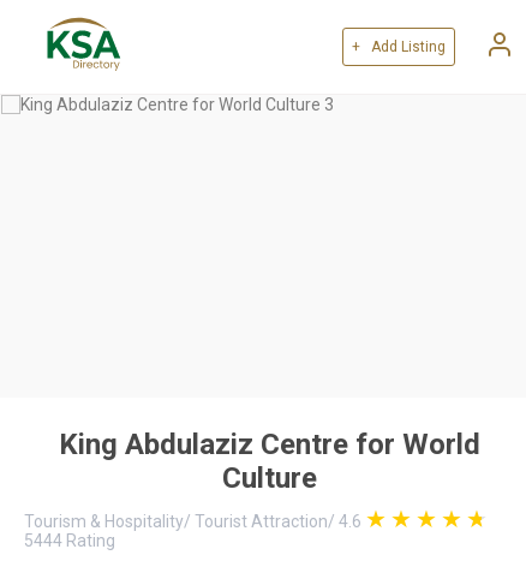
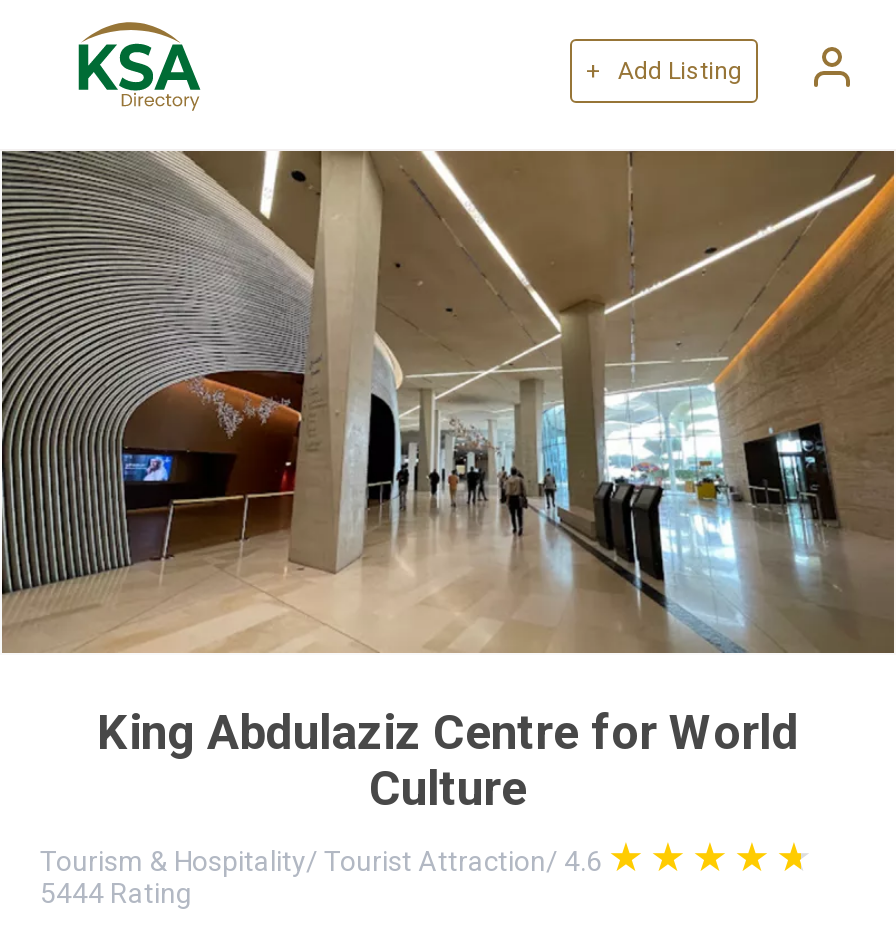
none -> [6,149,890,655] [image]

